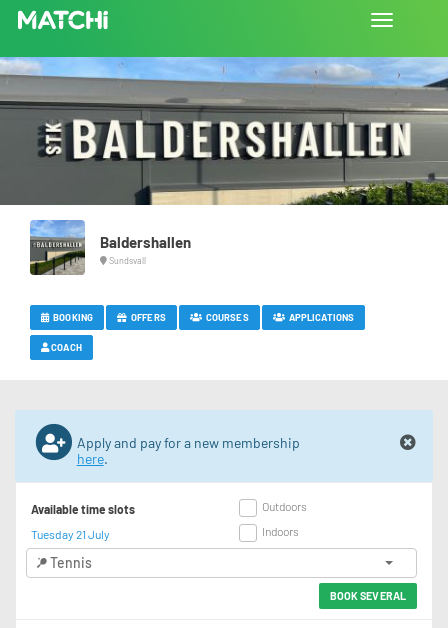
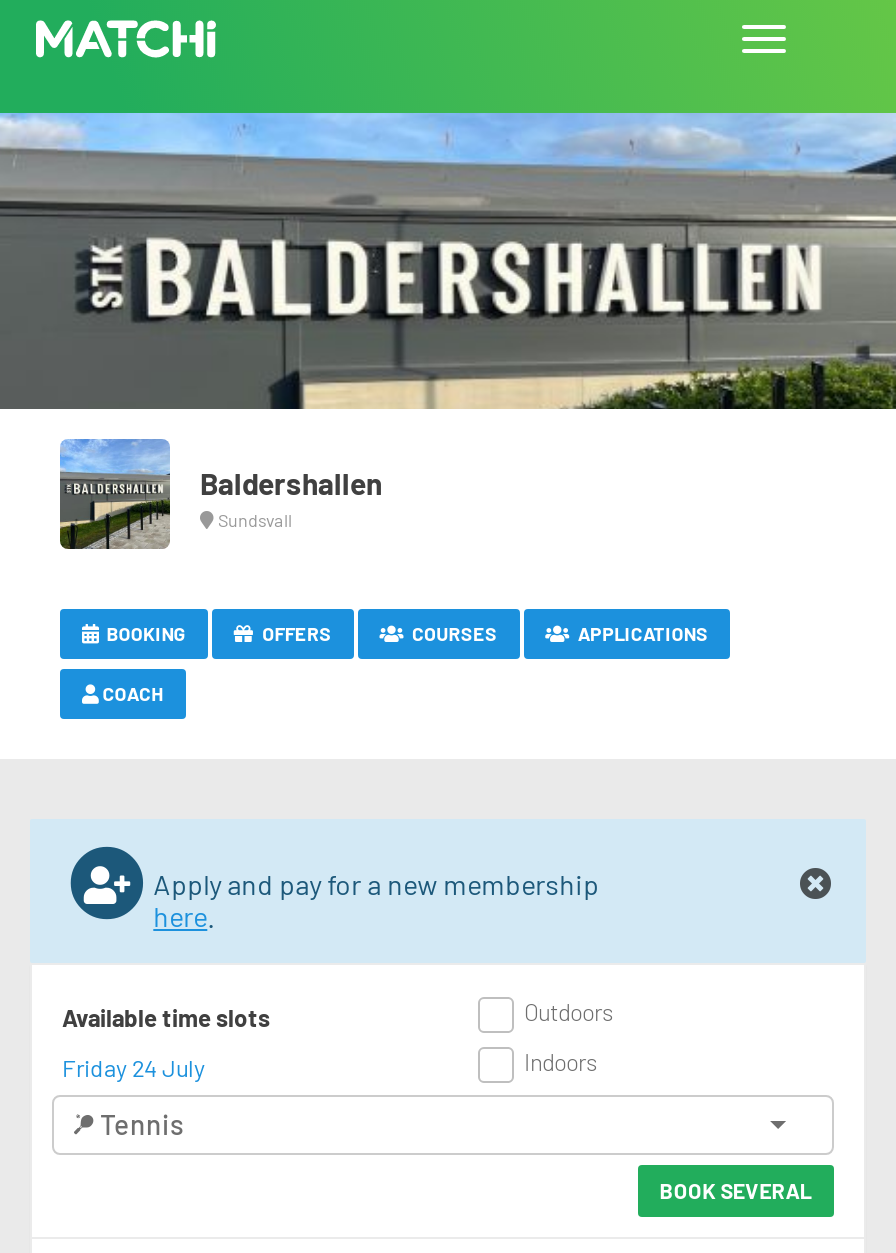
[31,527,110,541] Tuesday 21 July -> [62,1053,206,1081] Friday 24 July

